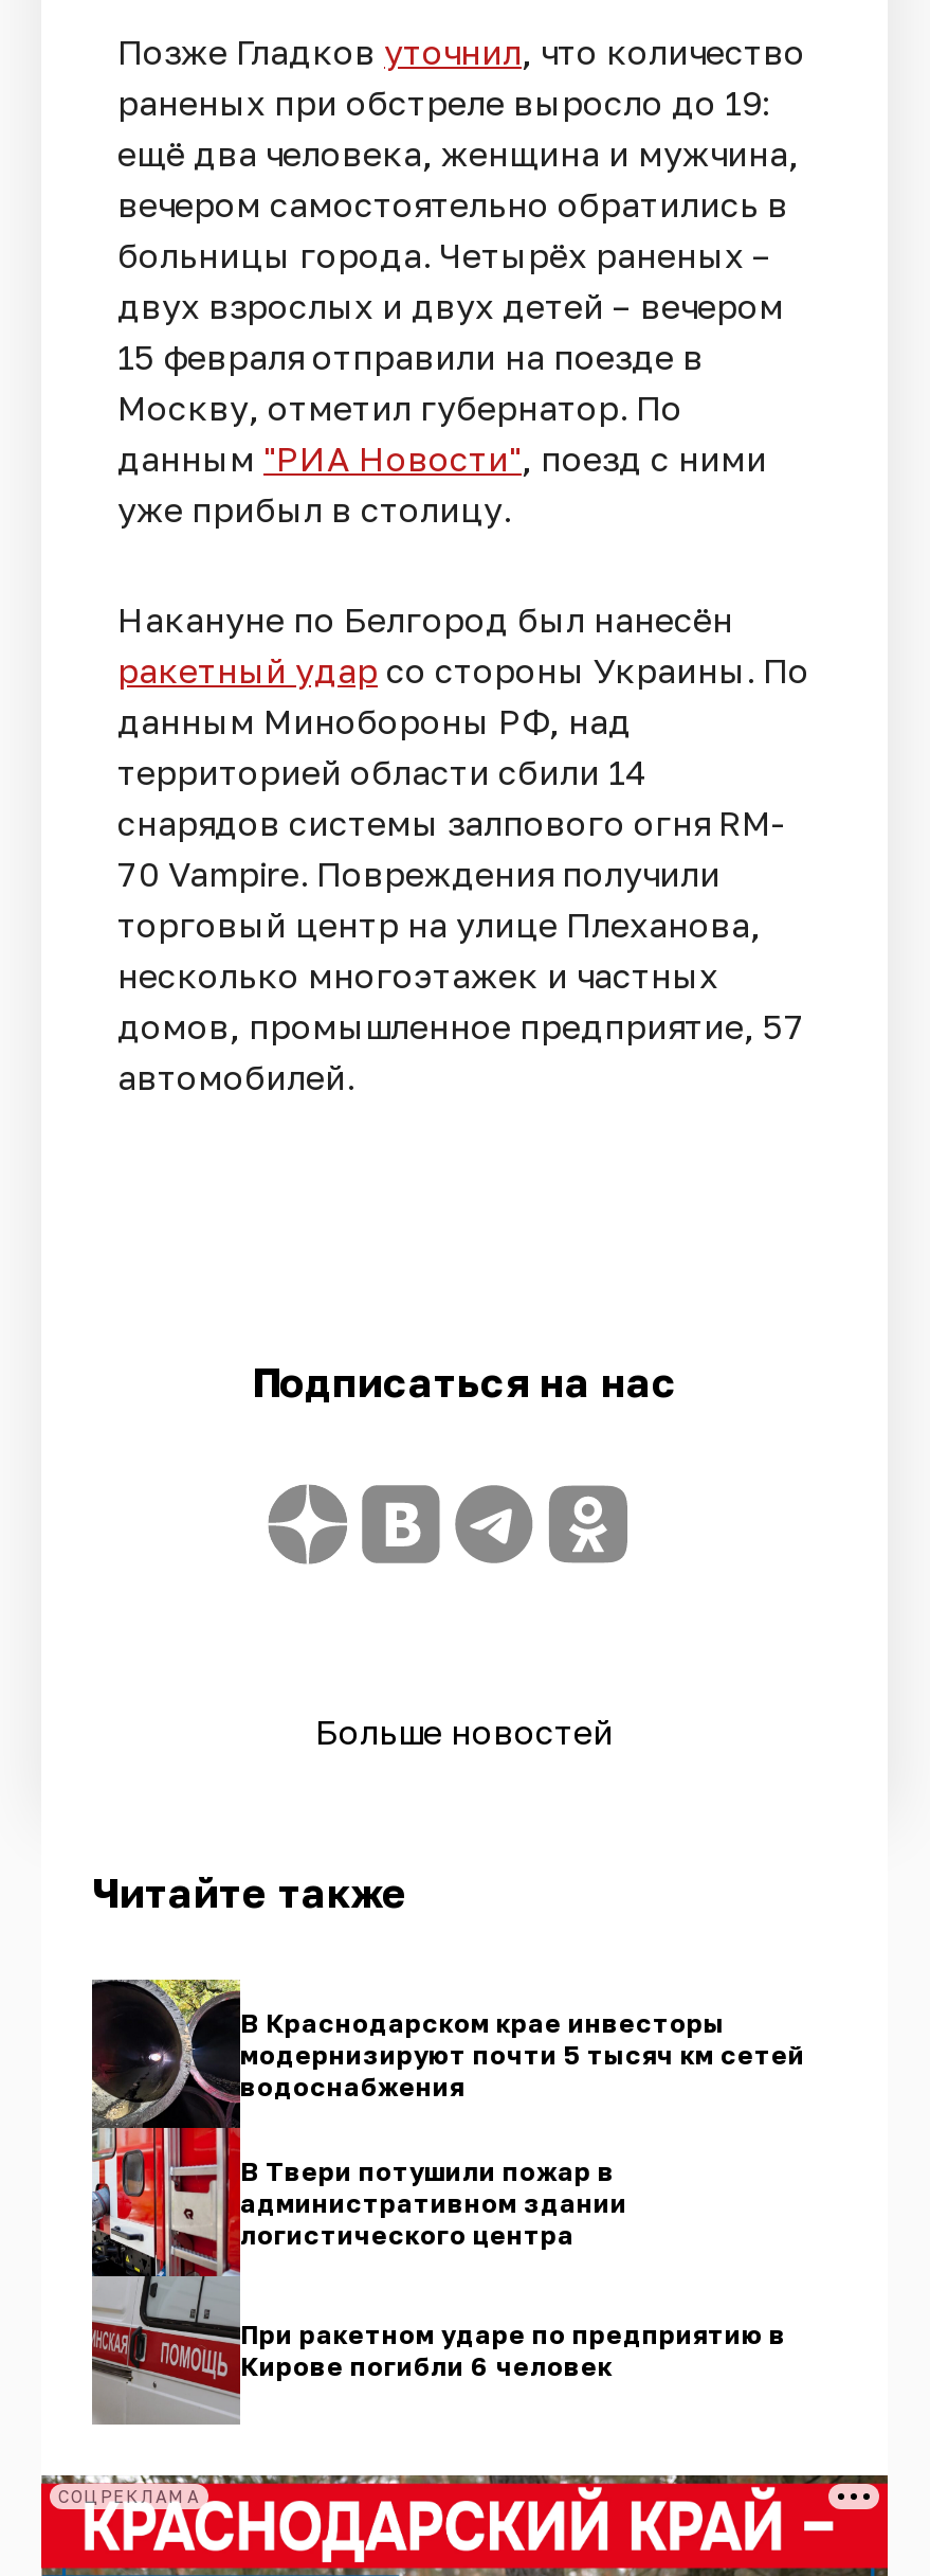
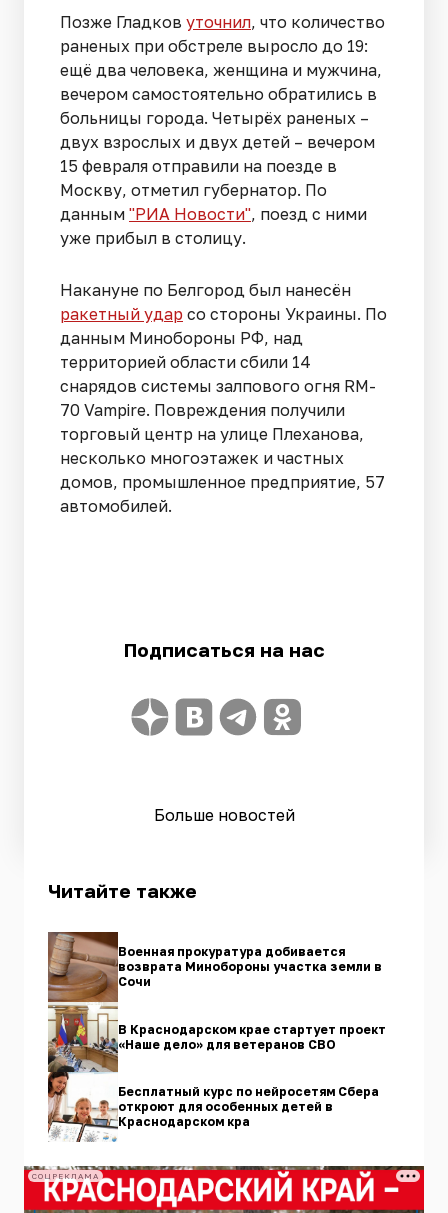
[90,1979,805,2426] [image] | В Краснодарском крае инвесторы | модернизируют почти 5 тысяч км сетей | водоснабжения -> [47,931,382,1142] [image] | Военная прокуратура добивается | возврата Минобороны участка земли в | Сочи
[240,2155,627,2250] В Твери потушили пожар в | административном здании | логистического центра -> [118,1022,386,1052] В Краснодарском крае стартует проект | «Наше дело» для ветеранов СВО
[240,2319,786,2383] При ракетном ударе по предприятию в | Кирове погибли 6 человек -> [118,1084,379,1129] Бесплатный курс по нейросетям Сбера | откроют для особенных детей в | Краснодарском кра

